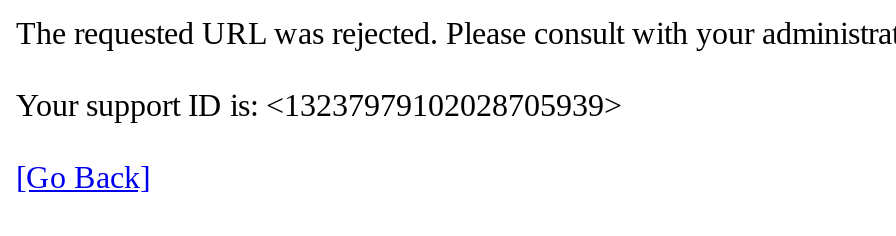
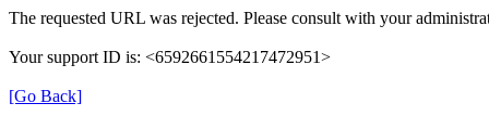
[16,88,622,122] Your support ID is: <13237979102028705939> -> [9,48,331,66] Your support ID is: <6592661554217472951>

